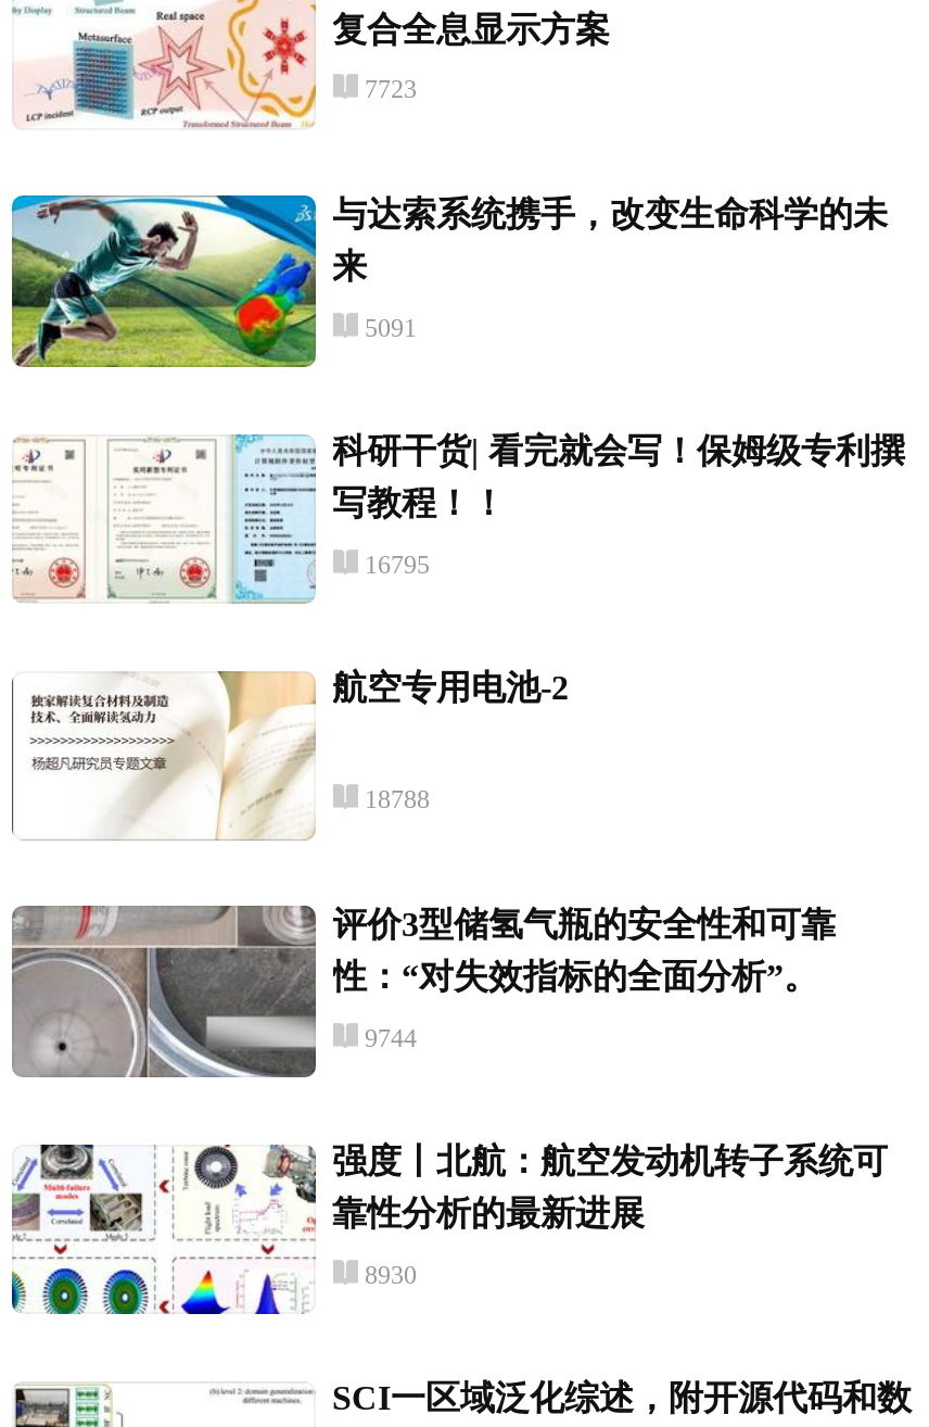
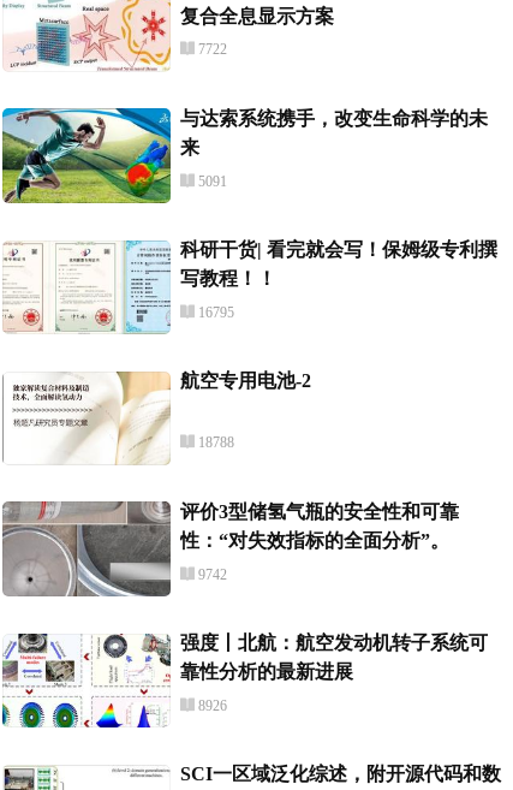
[365,74,417,105] 7723 -> [198,41,226,58] 7722
[365,1022,417,1052] 9744 -> [198,566,226,583] 9742
[365,1259,417,1290] 8930 -> [198,697,226,714] 8926

